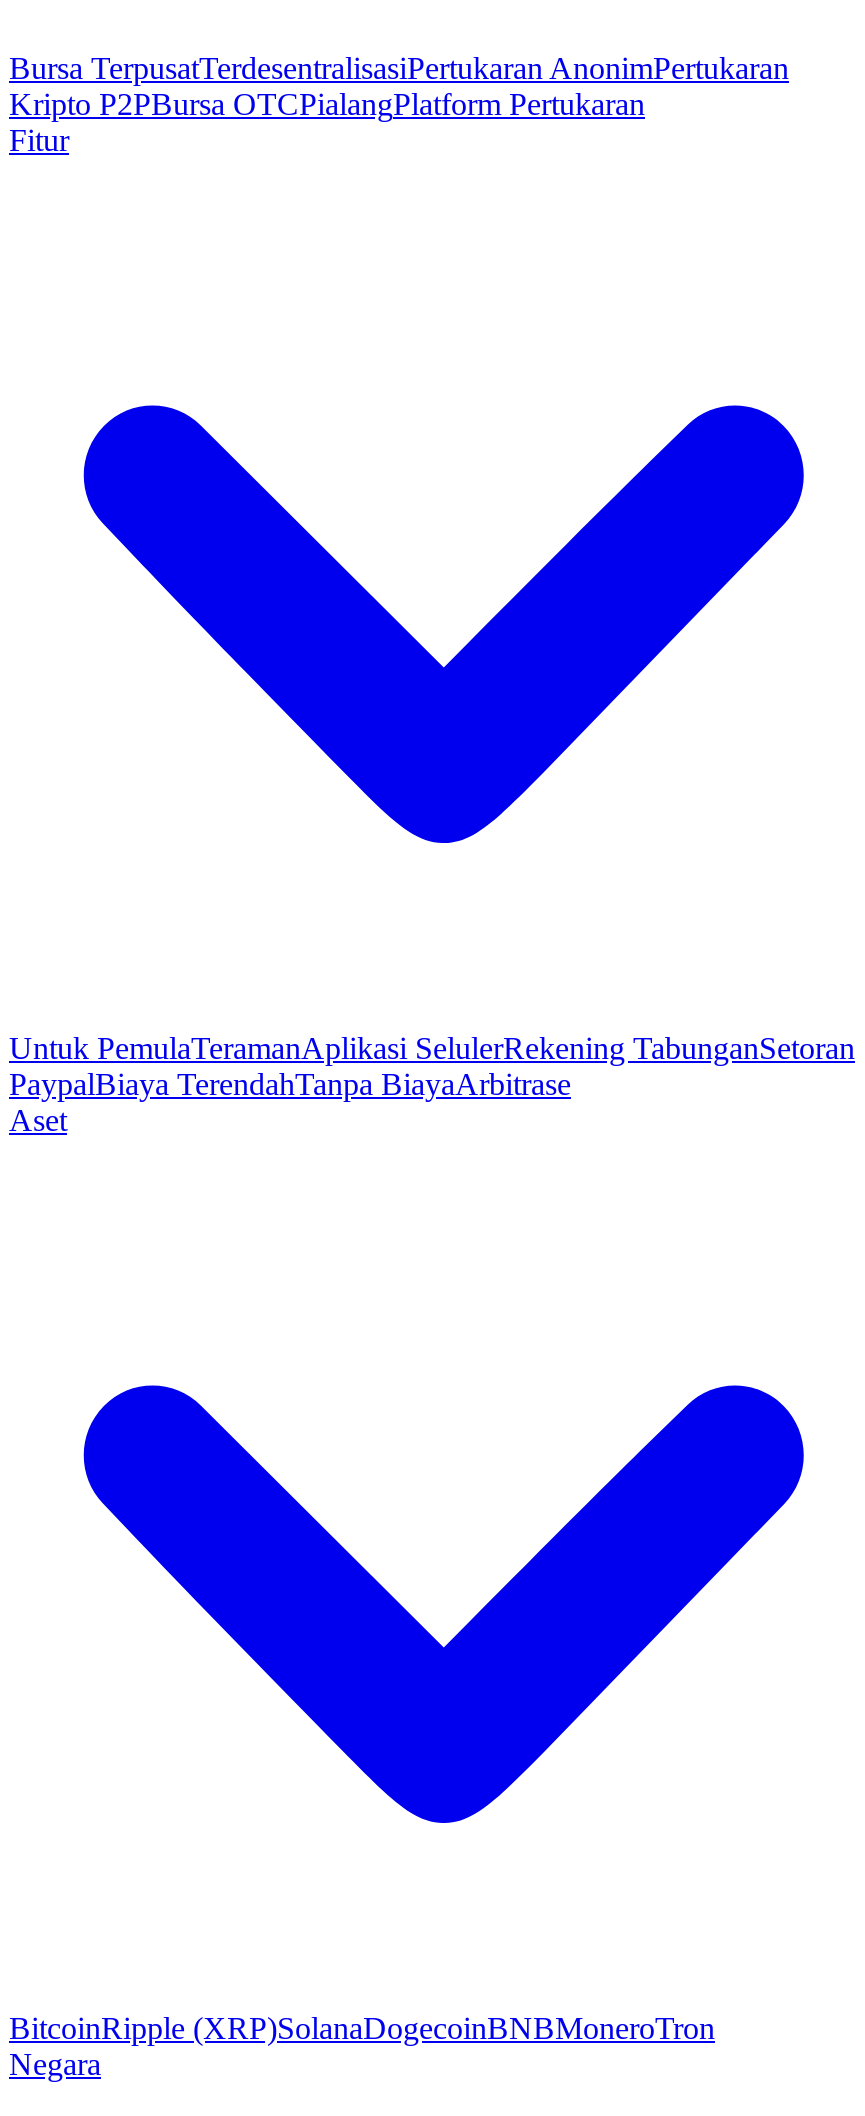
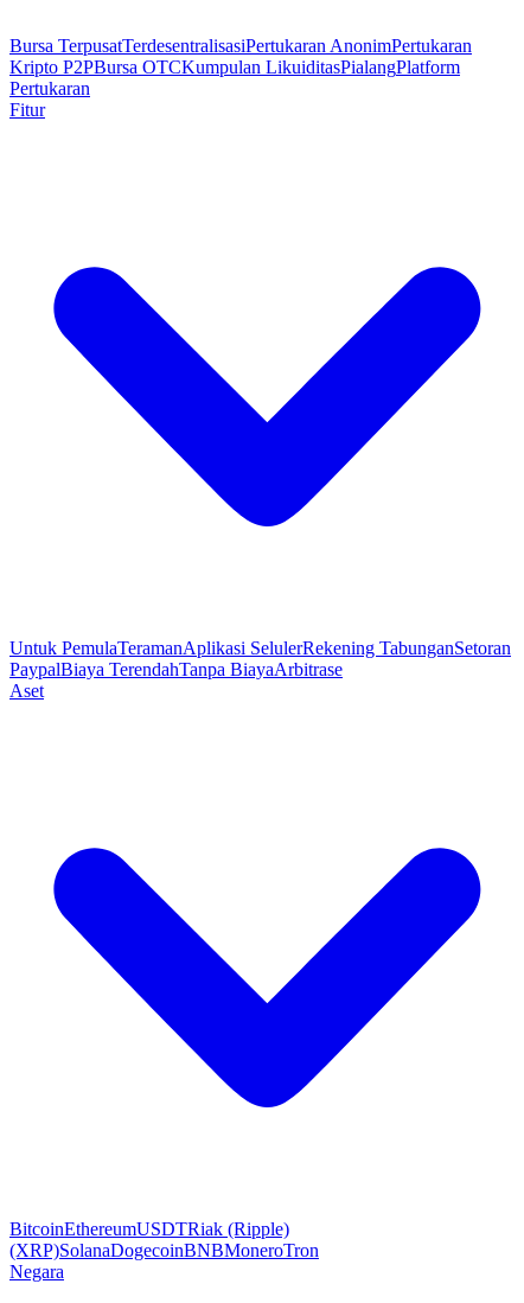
[9,87,645,121] Kripto P2PBursa OTCPialangPlatform Pertukaran -> [9,57,460,98] Kripto P2PBursa OTCKumpulan LikuiditasPialangPlatform | Pertukaran
[9,2011,715,2045] BitcoinRipple (XRP)SolanaDogecoinBNBMoneroTron -> [9,1219,319,1260] BitcoinEthereumUSDTRiak (Ripple) | (XRP)SolanaDogecoinBNBMoneroTron

